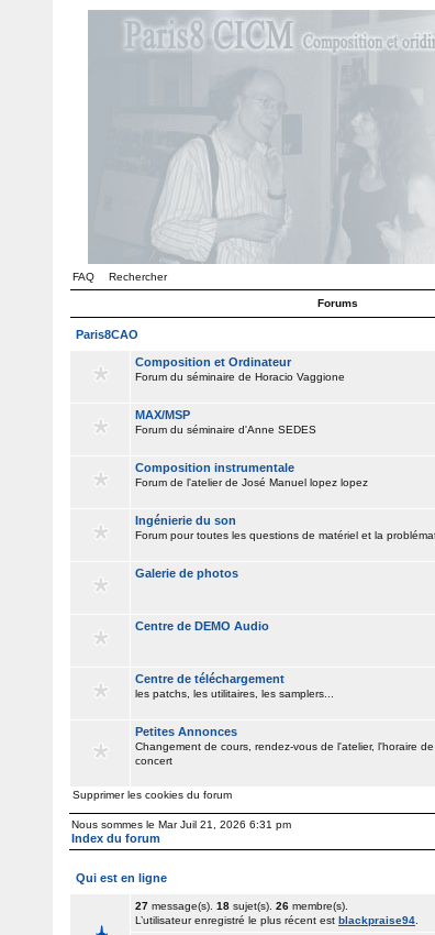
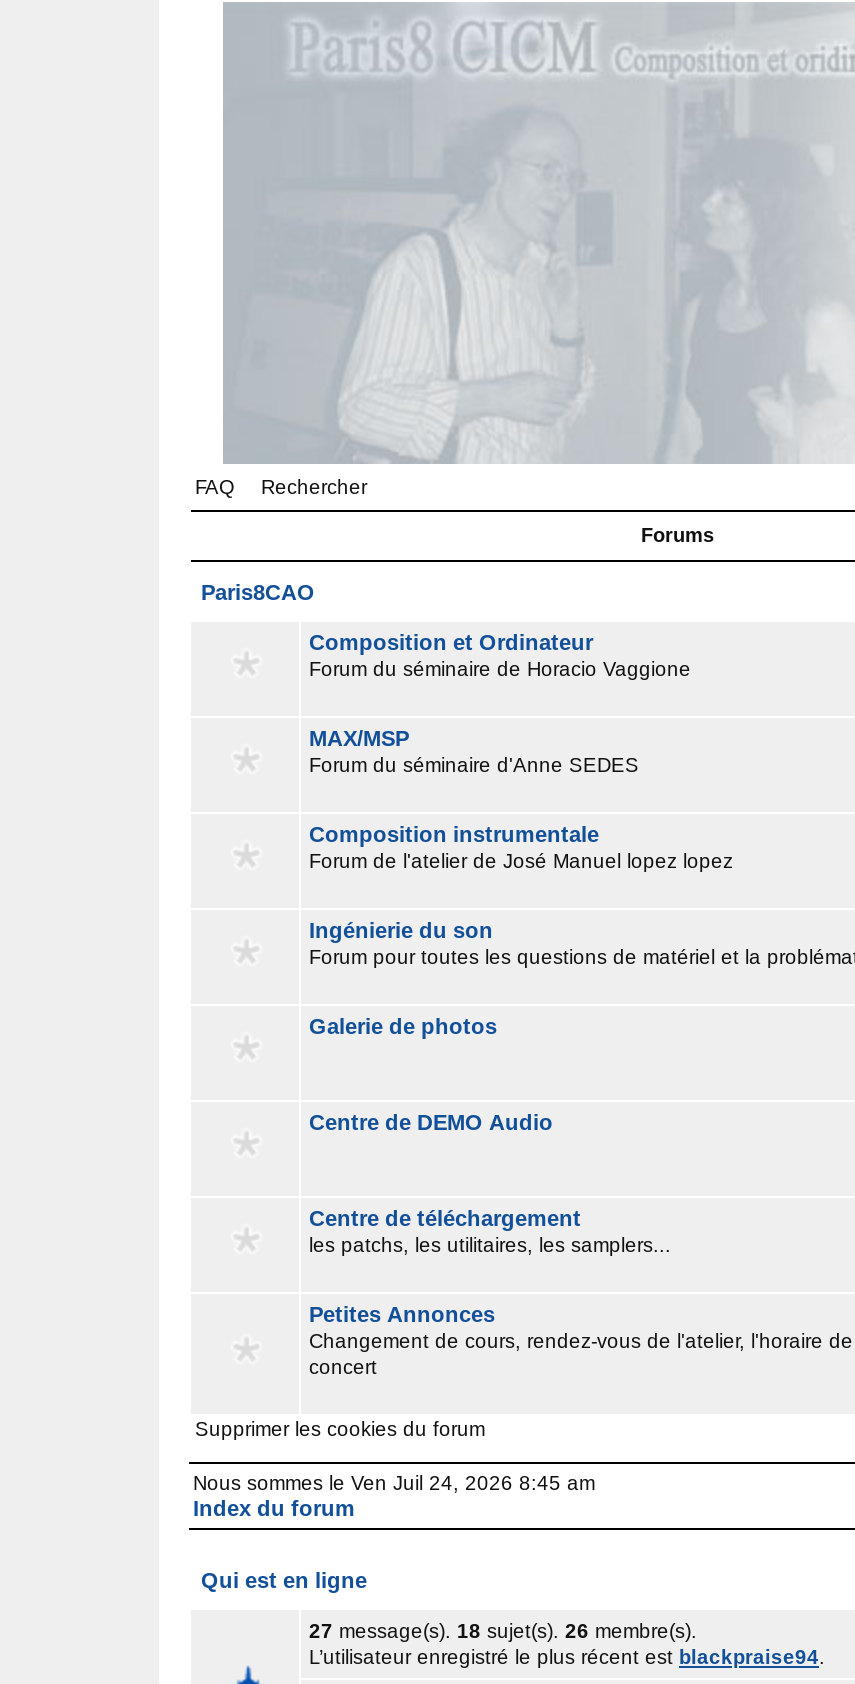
[71,818,291,831] Nous sommes le Mar Juil 21, 2026 6:31 pm -> [193,1472,595,1494] Nous sommes le Ven Juil 24, 2026 8:45 am

